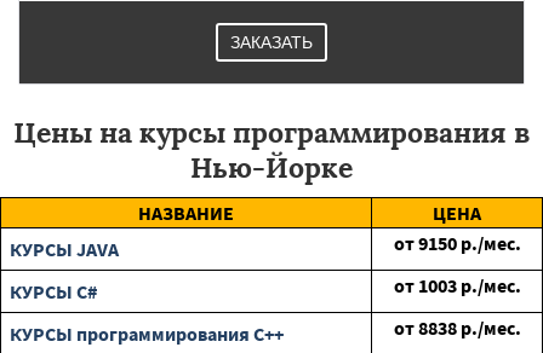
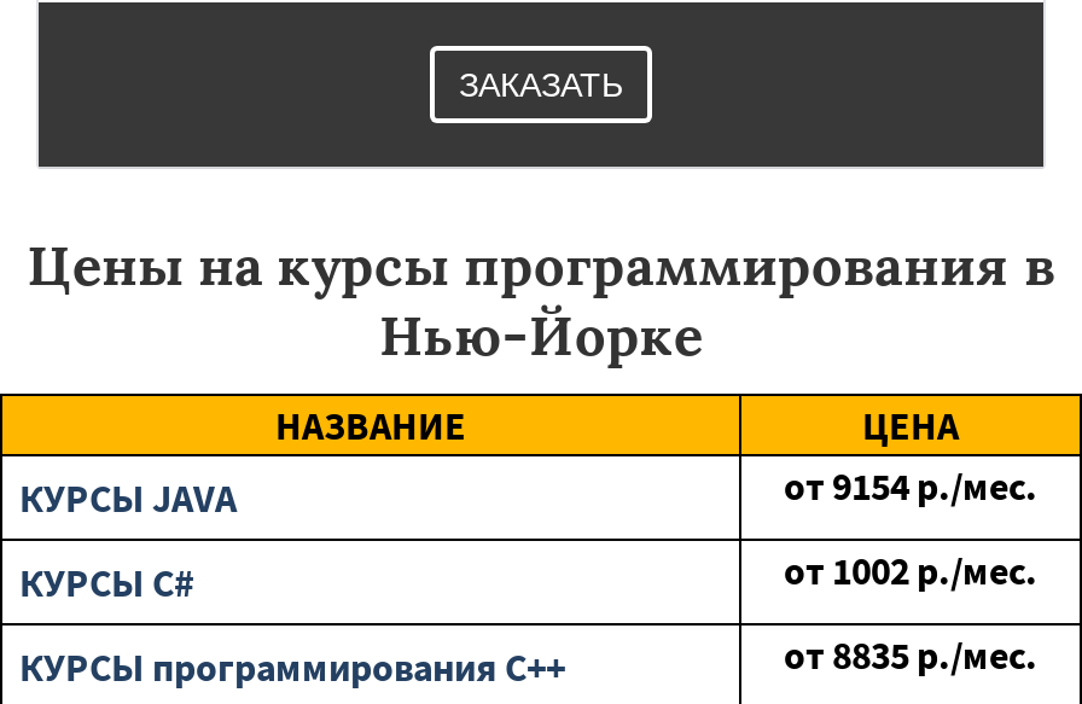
[393,231,521,255] от 9150 р./мес. -> [784,461,1037,510] от 9154 р./мес.
[393,273,521,297] от 1003 р./мес. -> [784,546,1037,594] от 1002 р./мес.
[393,316,521,340] от 8838 р./мес. -> [784,630,1037,679] от 8835 р./мес.

